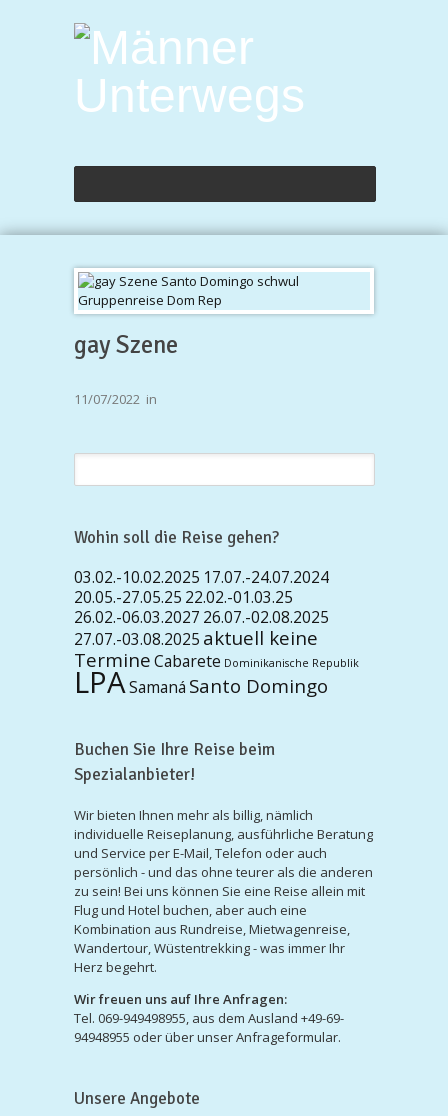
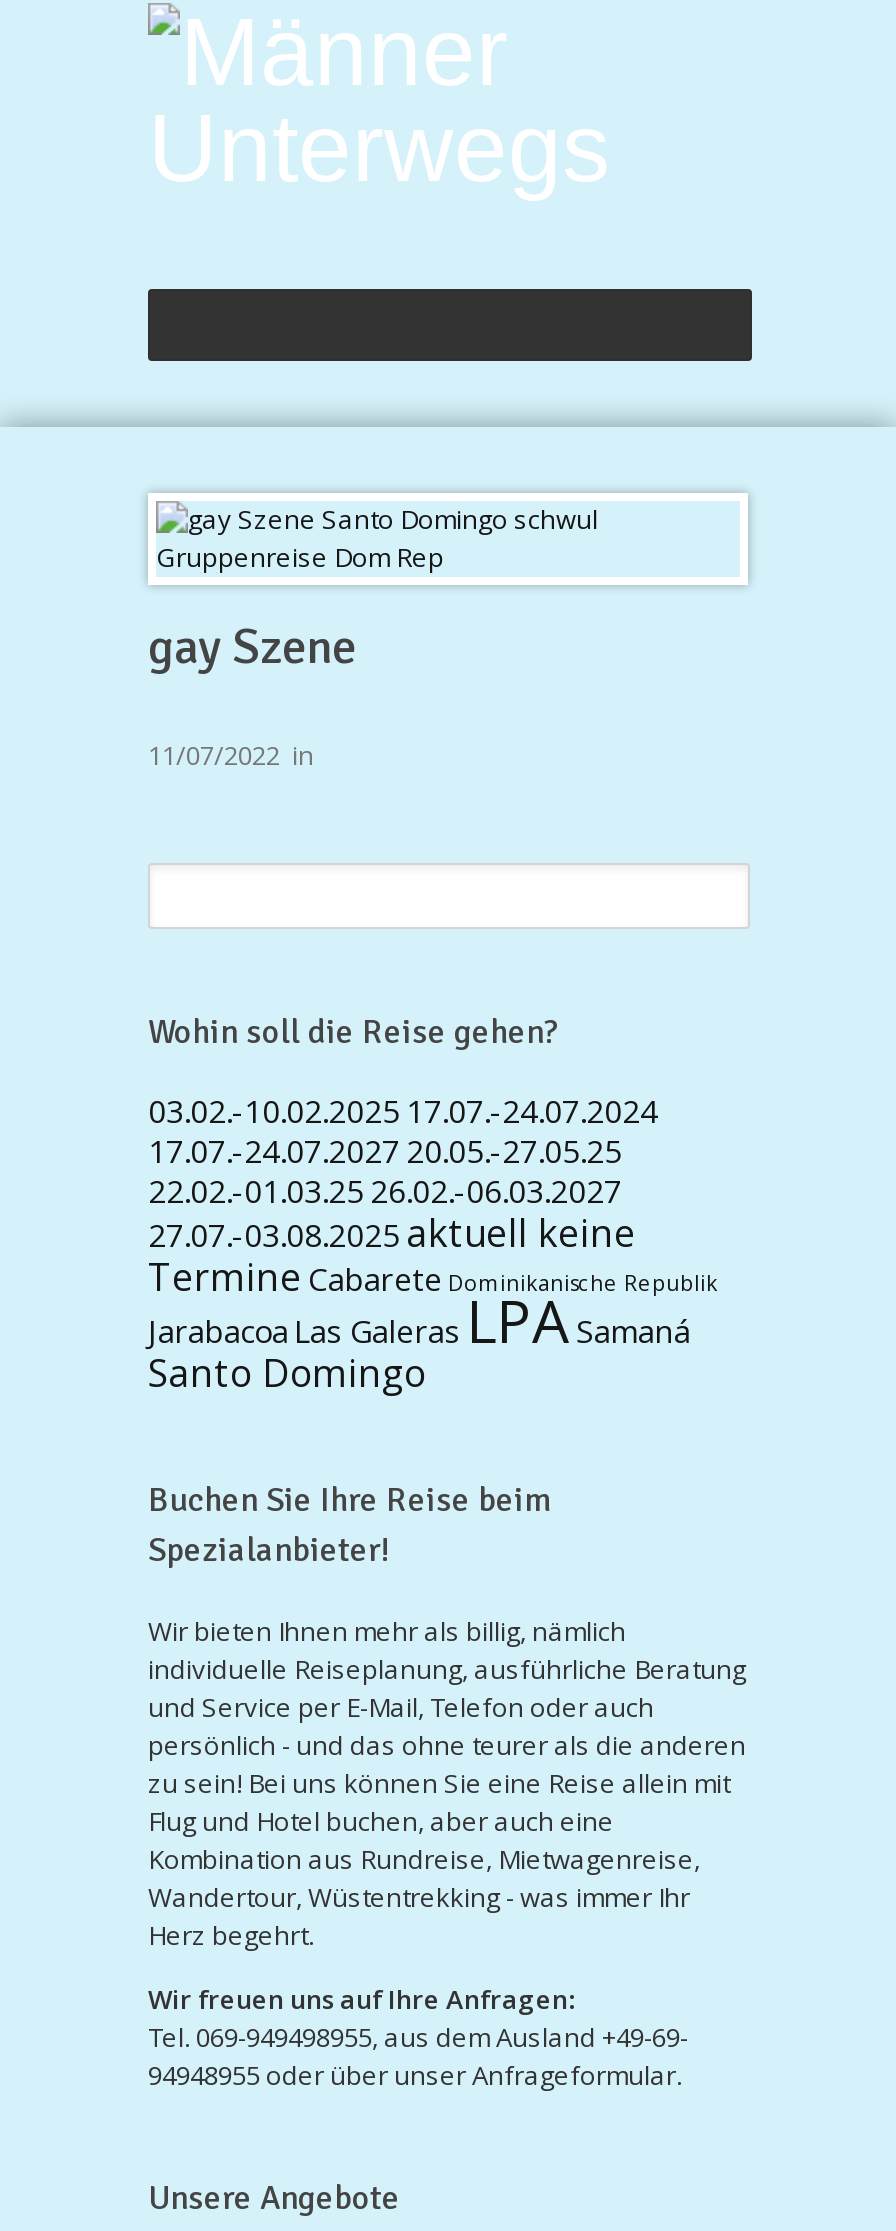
[74,586,293,608] 20.05.-27.05.25 22.02.-01.03.25 -> [148,1130,622,1174] 17.07.-24.07.2027 20.05.-27.05.25
[74,606,329,628] 26.02.-06.03.2027 26.07.-02.08.2025 -> [148,1170,622,1214] 22.02.-01.03.25 26.02.-06.03.2027
[74,662,328,702] LPA Samaná Santo Domingo -> [148,1282,690,1398] Jarabacoa Las Galeras LPA Samaná | Santo Domingo

